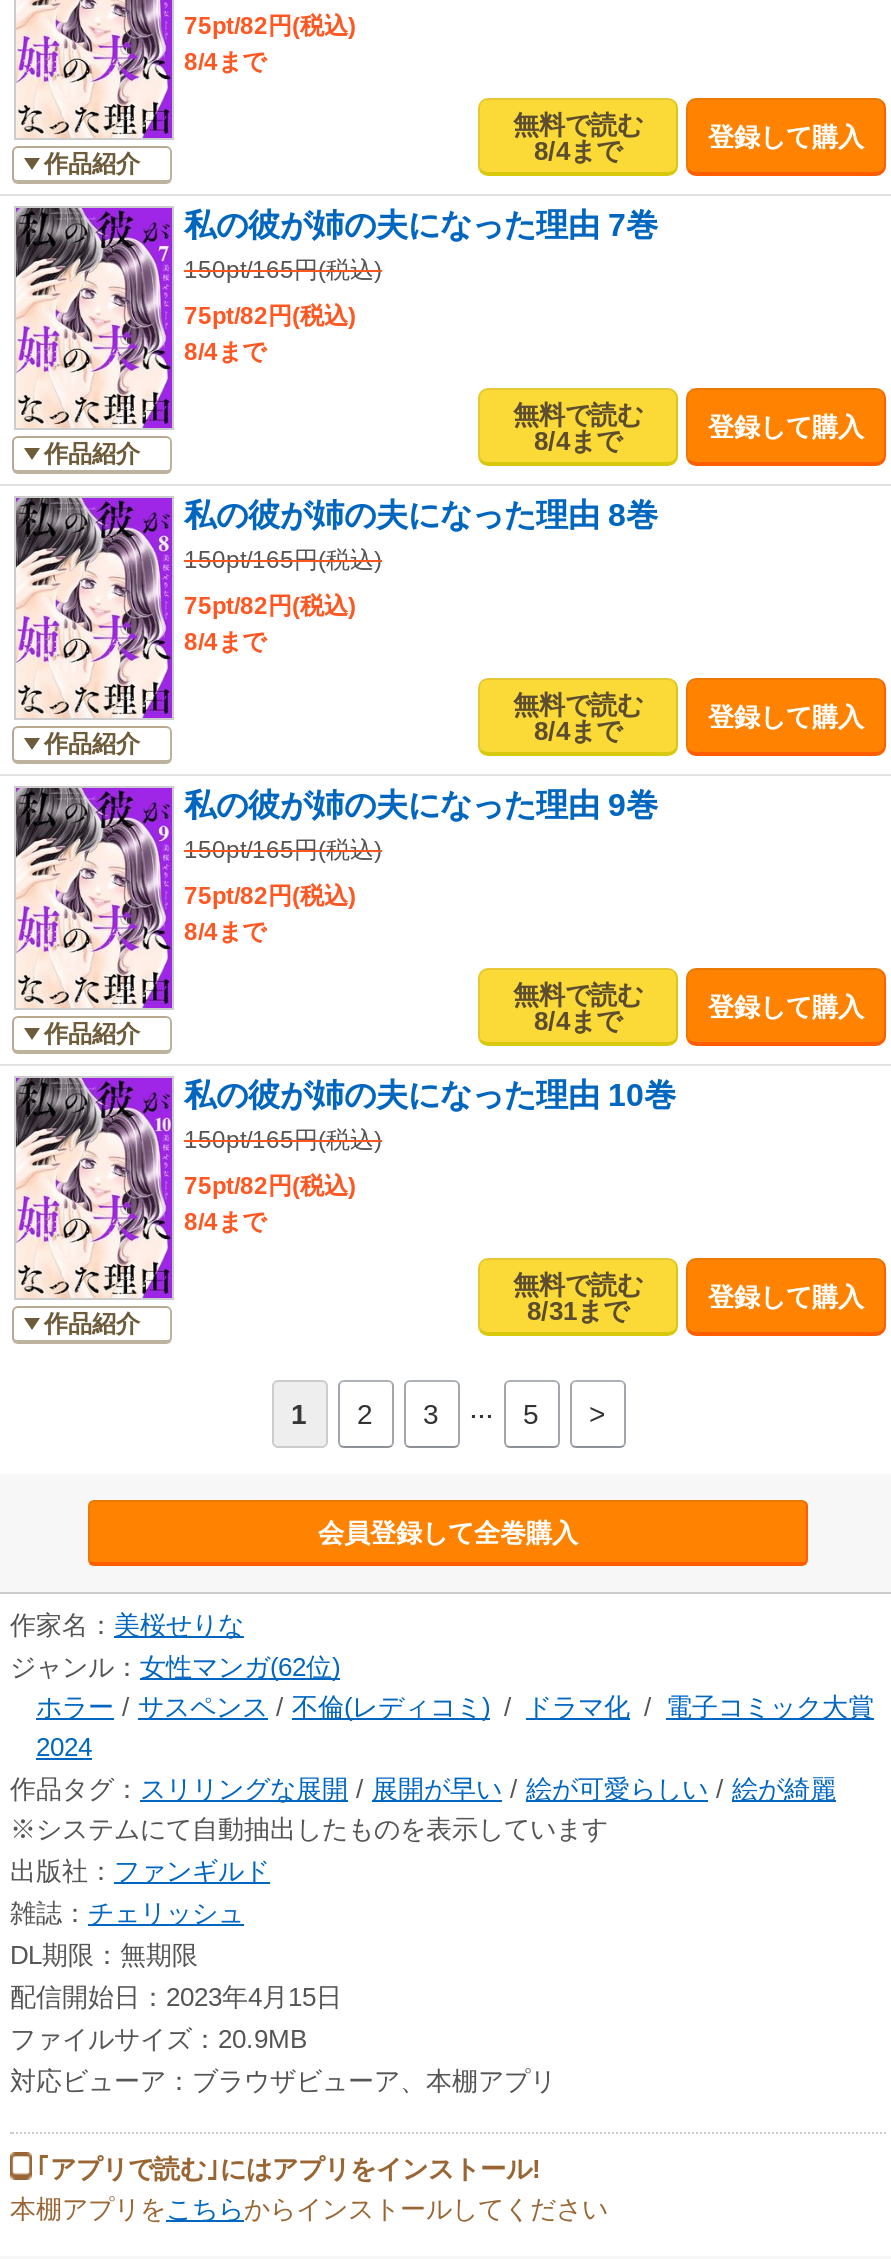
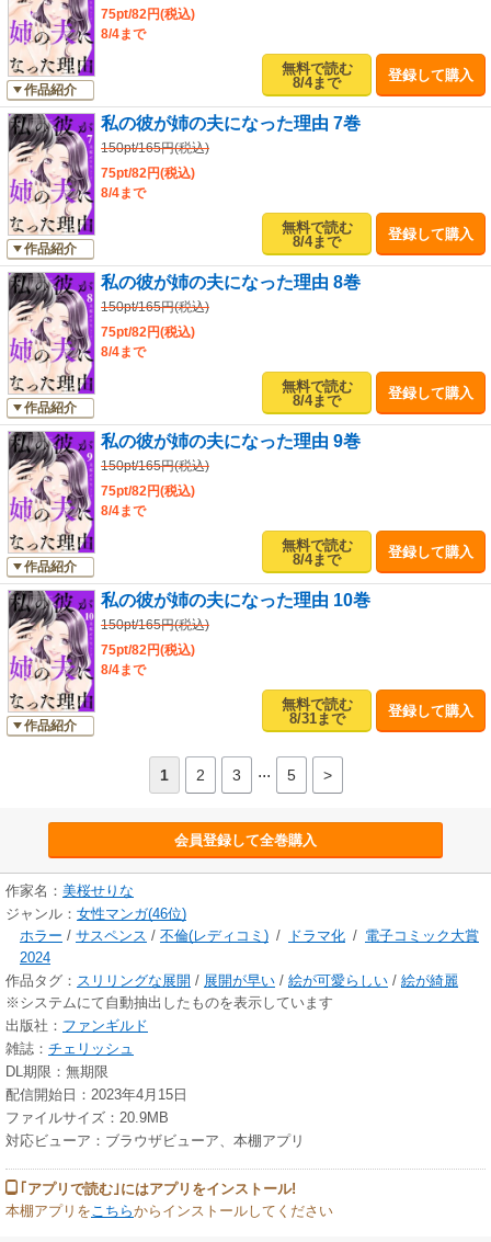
[10,1651,340,1681] ジャンル：女性マンガ(62位) -> [5,905,186,921] ジャンル：女性マンガ(46位)

